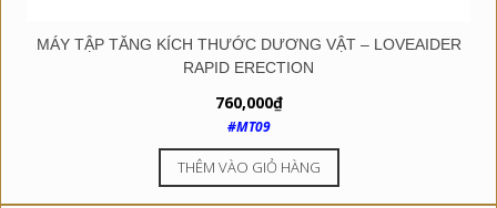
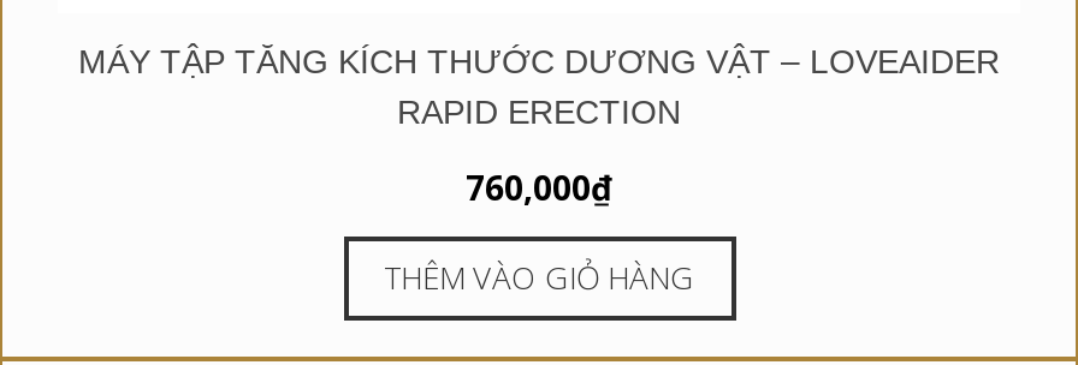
[227,117,270,136] #MT09 -> none

